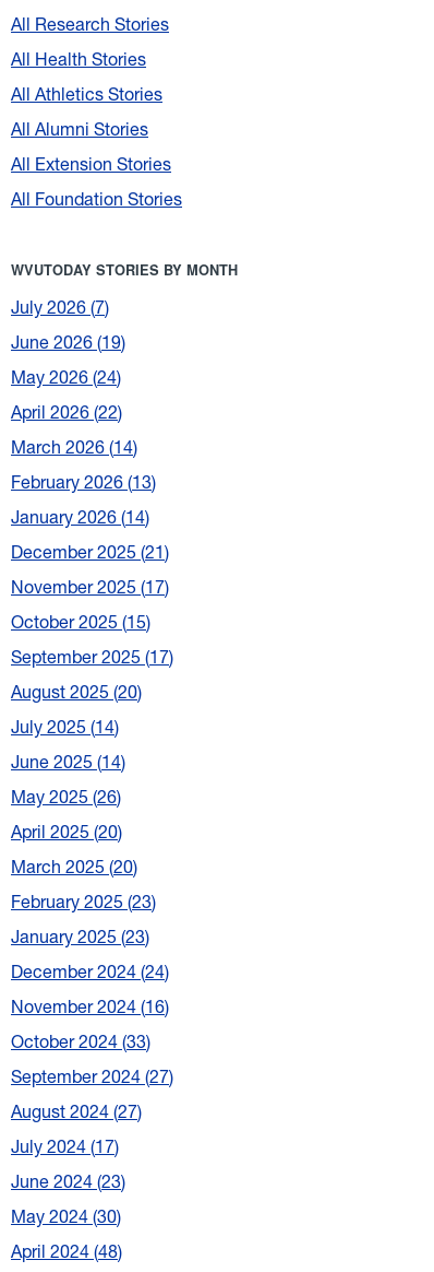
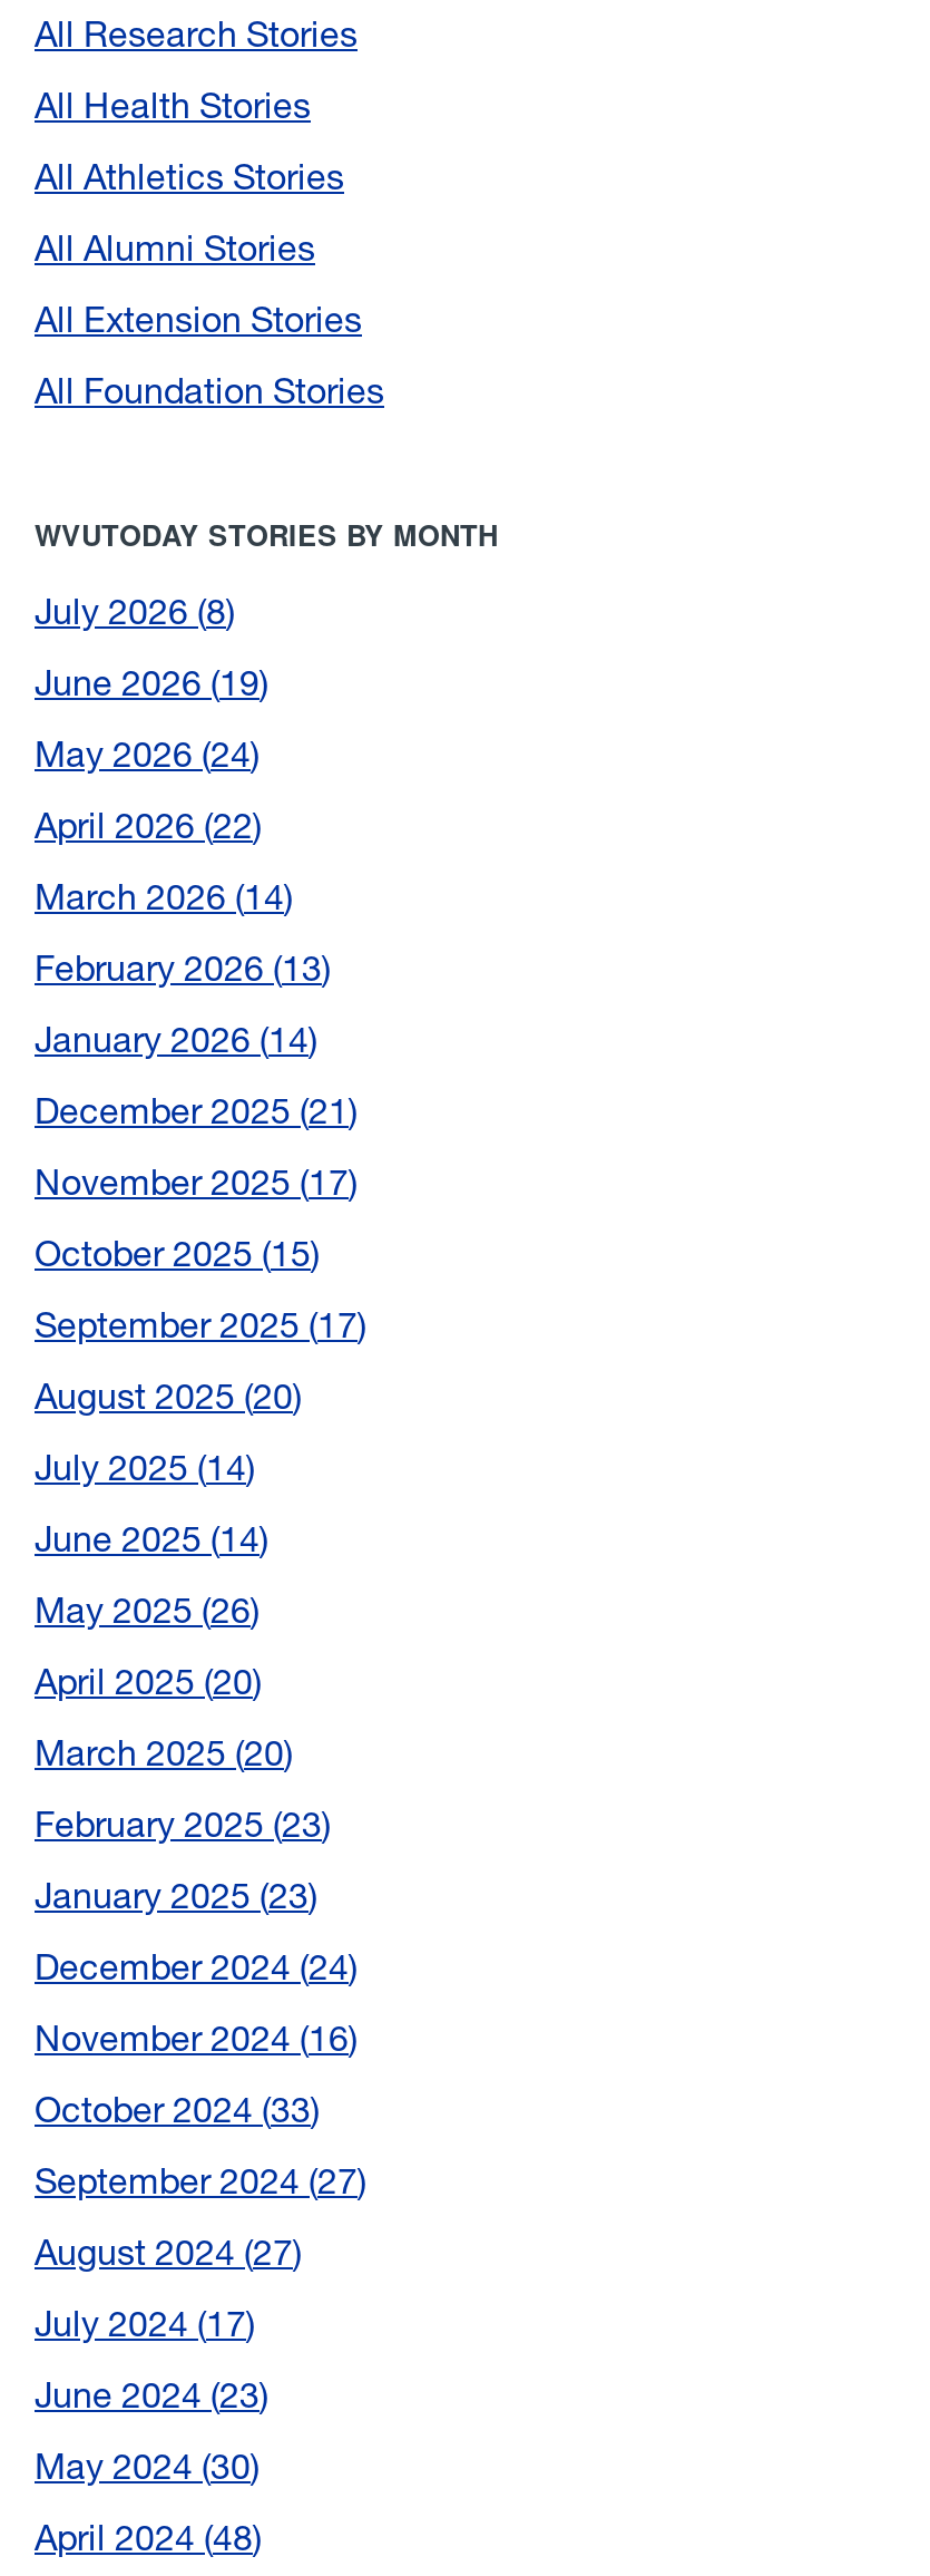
[11,296,105,318] July 2026 7 -> [35,588,226,633] July 2026 8

